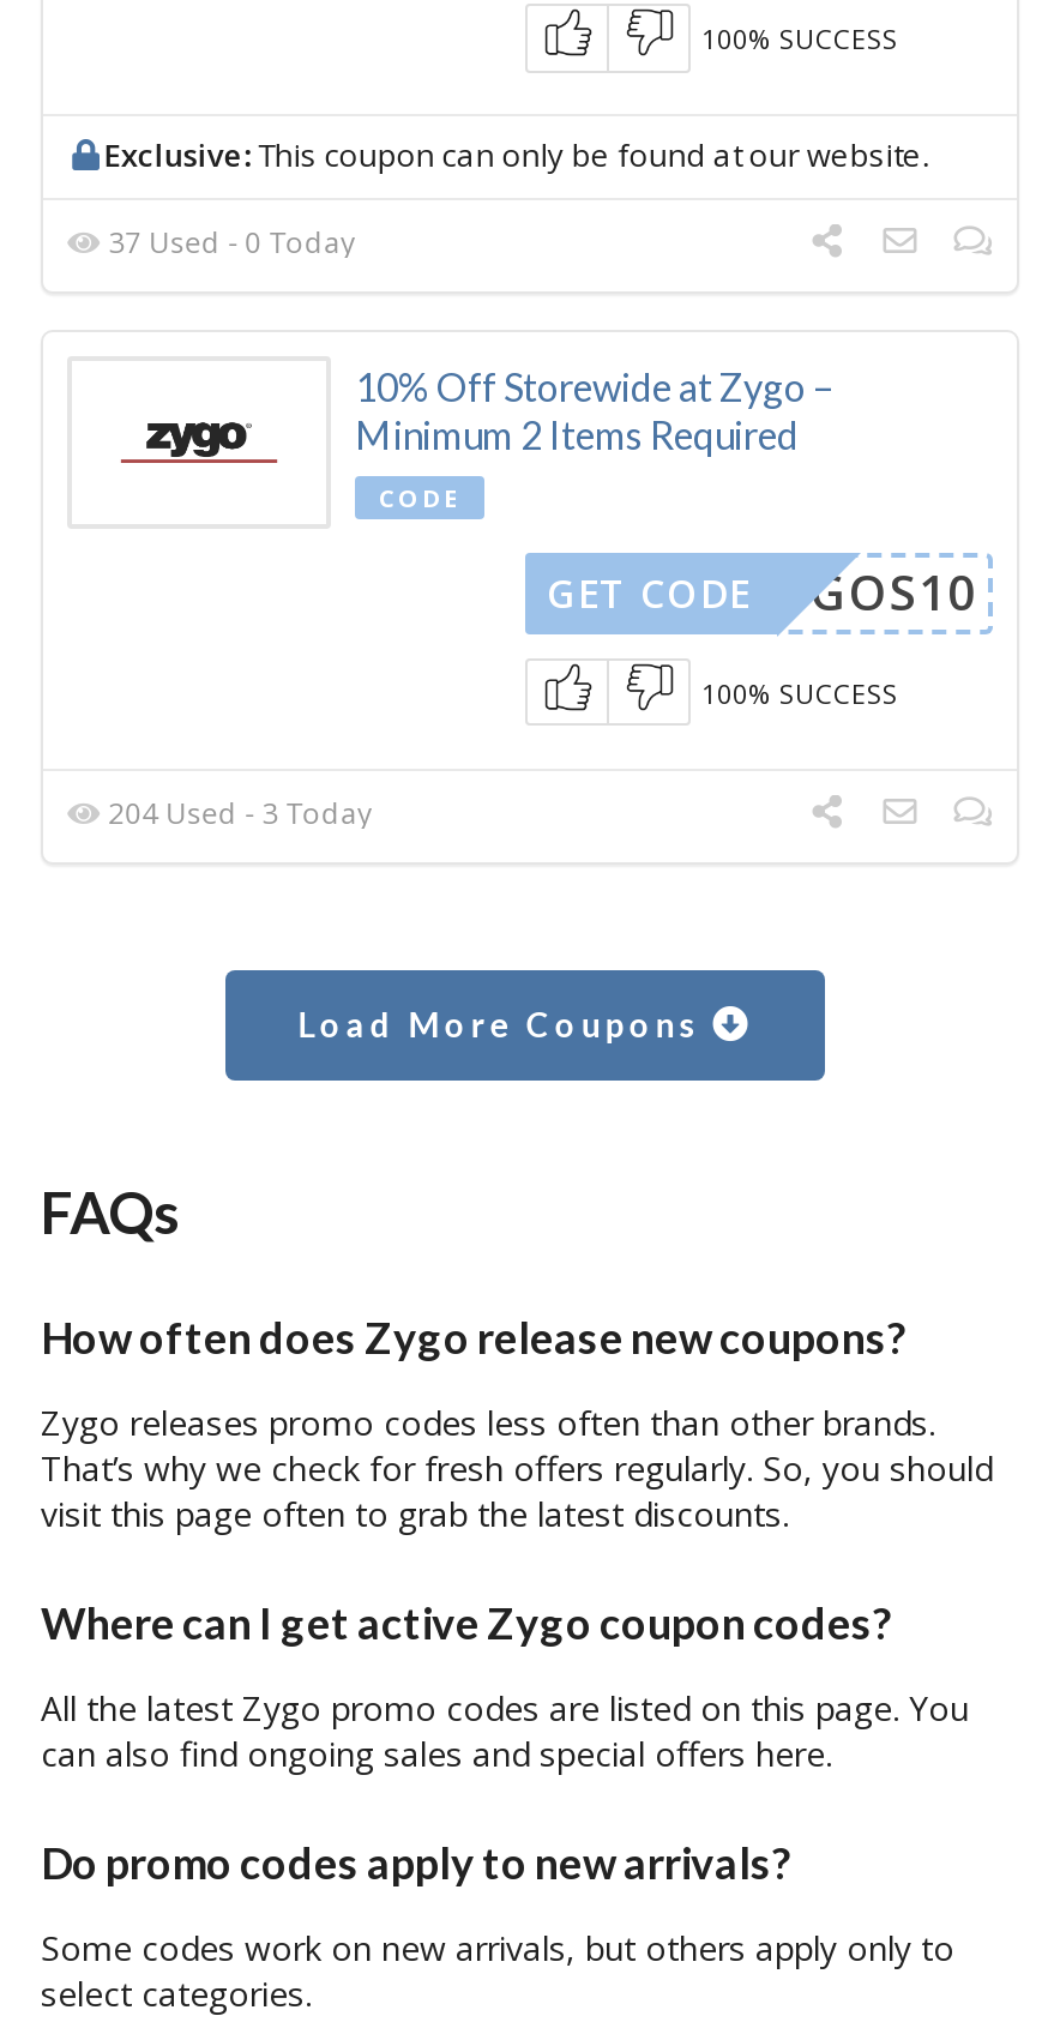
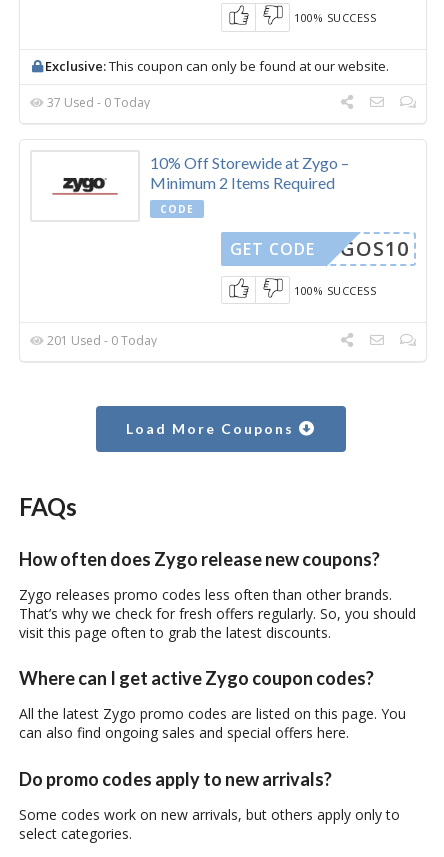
[101,793,372,834] 204 Used - 3 Today -> [44,332,157,349] 201 Used - 0 Today

